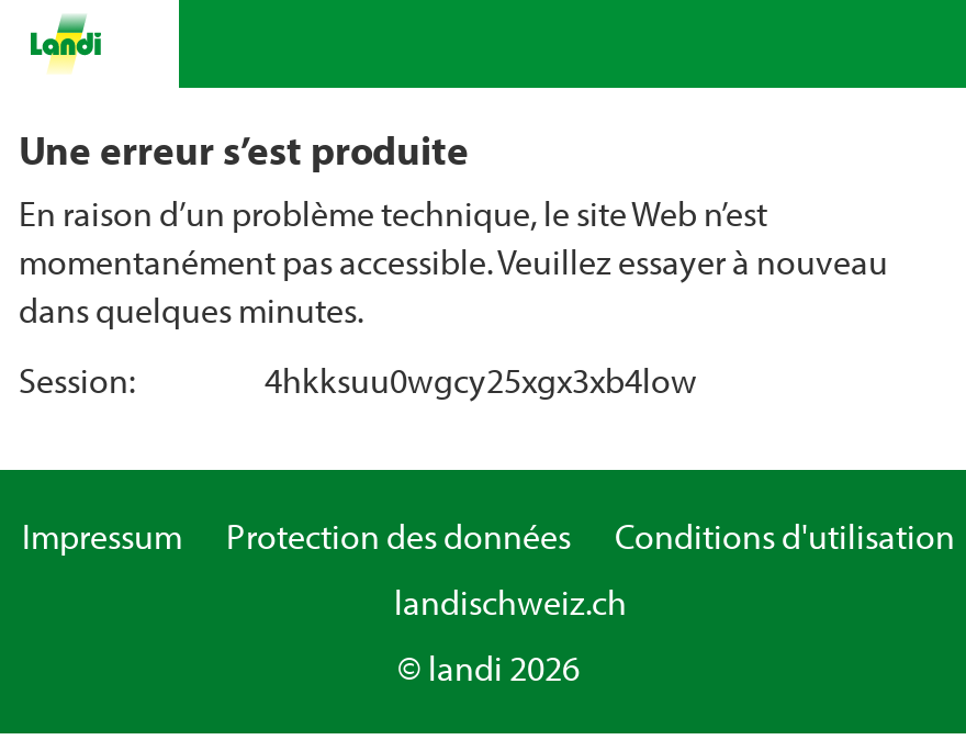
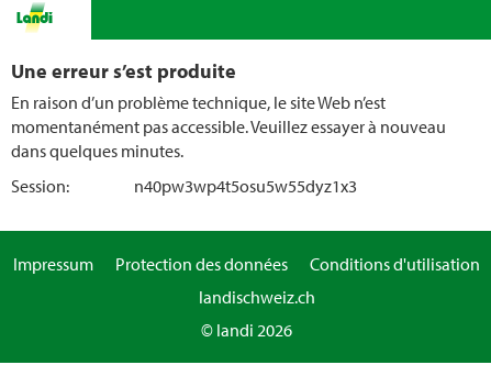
[265,358,697,402] 4hkksuu0wgcy25xgx3xb4low -> [134,175,357,197] n40pw3wp4t5osu5w55dyz1x3

